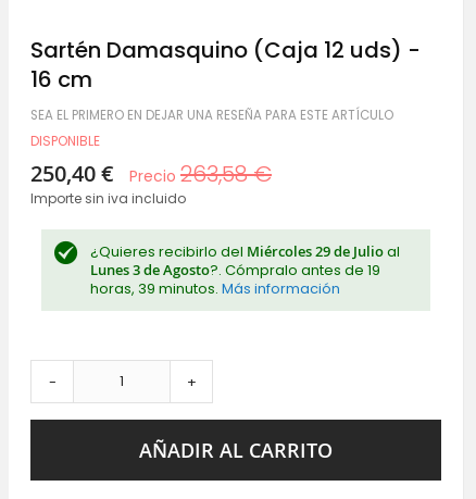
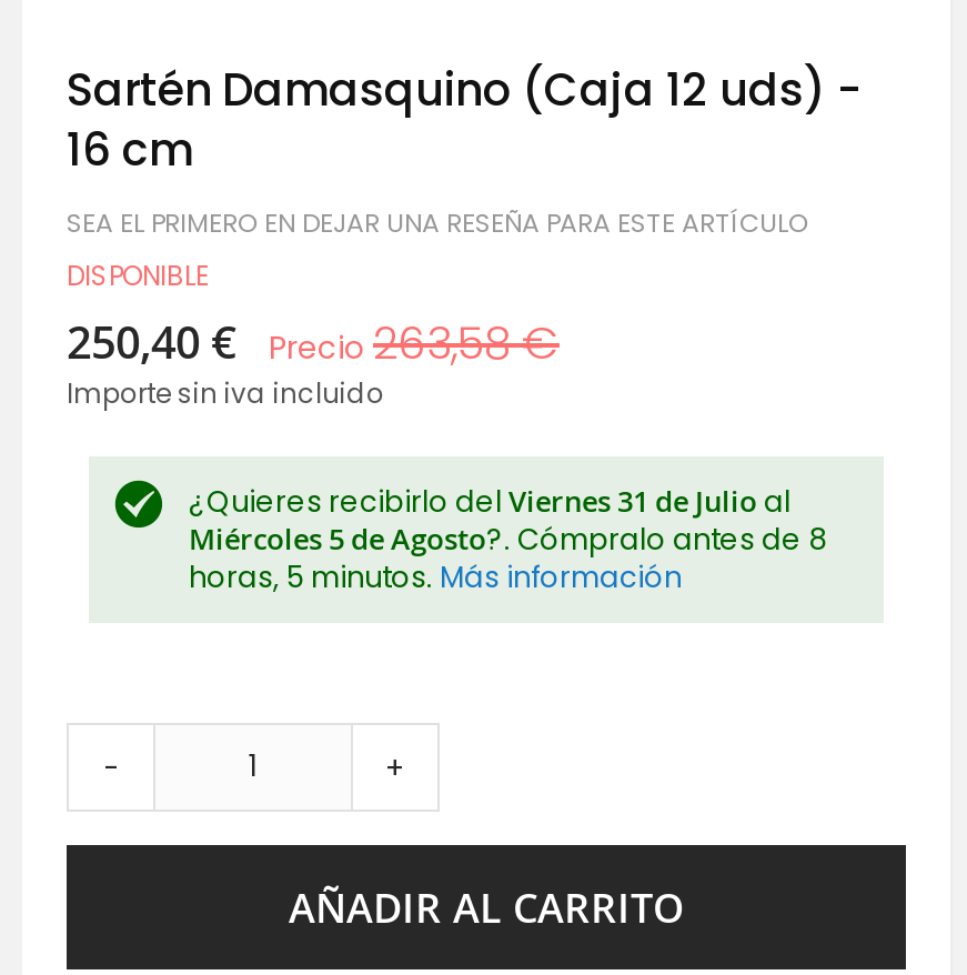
[90,241,400,262] ¿Quieres recibirlo del Miércoles 29 de Julio al -> [189,481,790,523] ¿Quieres recibirlo del Viernes 31 de Julio al
[90,260,380,280] Lunes 3 de Agosto?. Cómpralo antes de 19 -> [189,519,826,561] Miércoles 5 de Agosto?. Cómpralo antes de 8
[90,278,340,299] horas, 39 minutos. Más información -> [189,556,682,599] horas, 5 minutos. Más información

